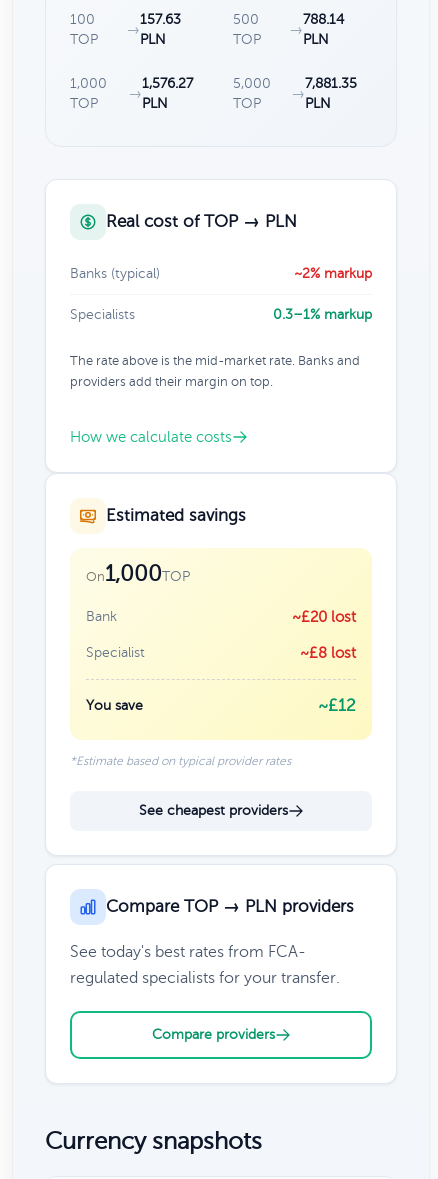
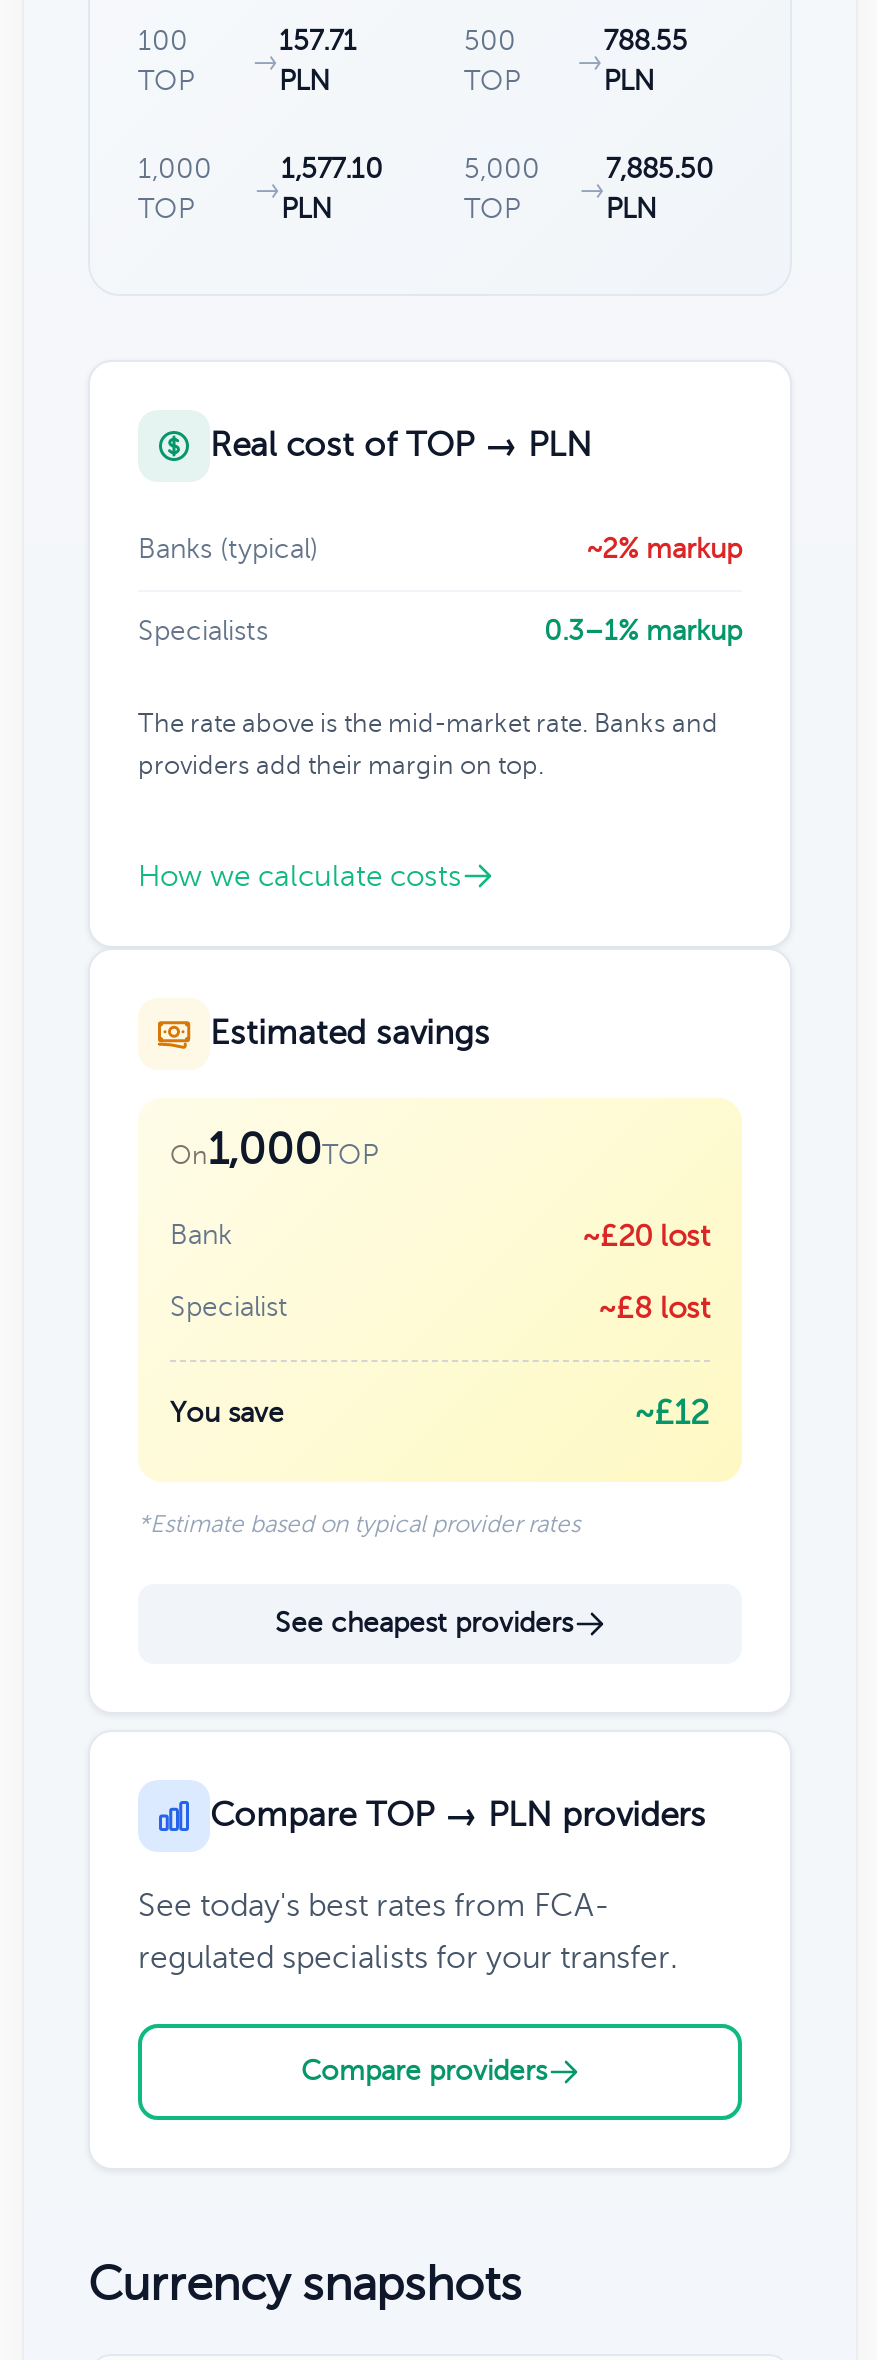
[140,12,181,27] 157.63 -> [279,25,357,55] 157.71
[303,12,344,27] 788.14 -> [604,25,688,55] 788.55
[141,76,192,91] 1,576.27 -> [281,153,383,183] 1,577.10
[305,76,357,91] 7,881.35 -> [606,153,714,183] 7,885.50

